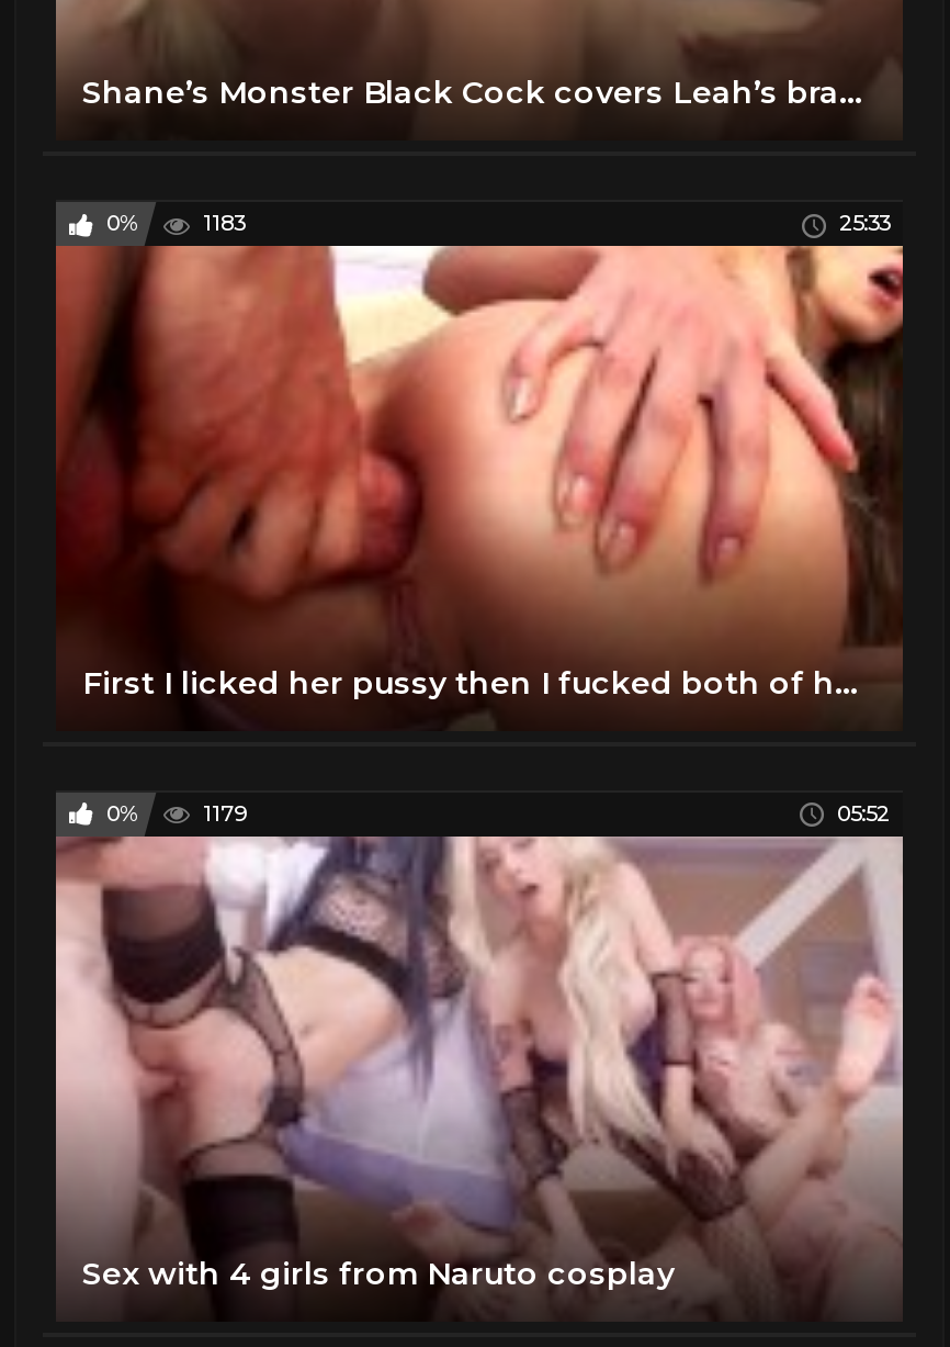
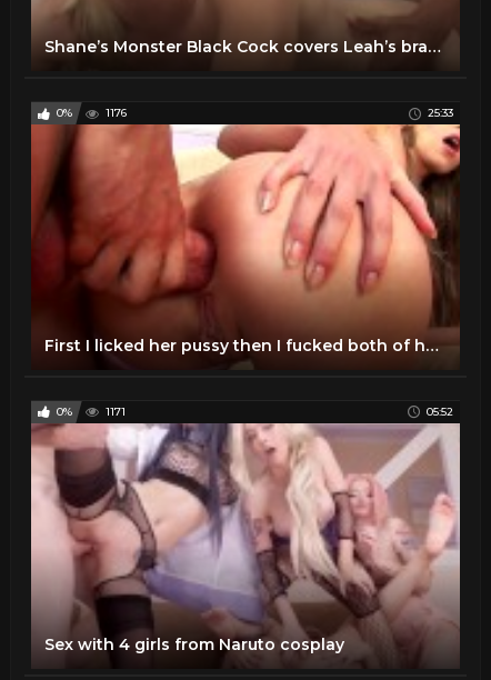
[203,209,245,238] 1183 -> [106,106,127,120] 1176
[203,799,245,828] 1179 -> [106,404,126,419] 1171

